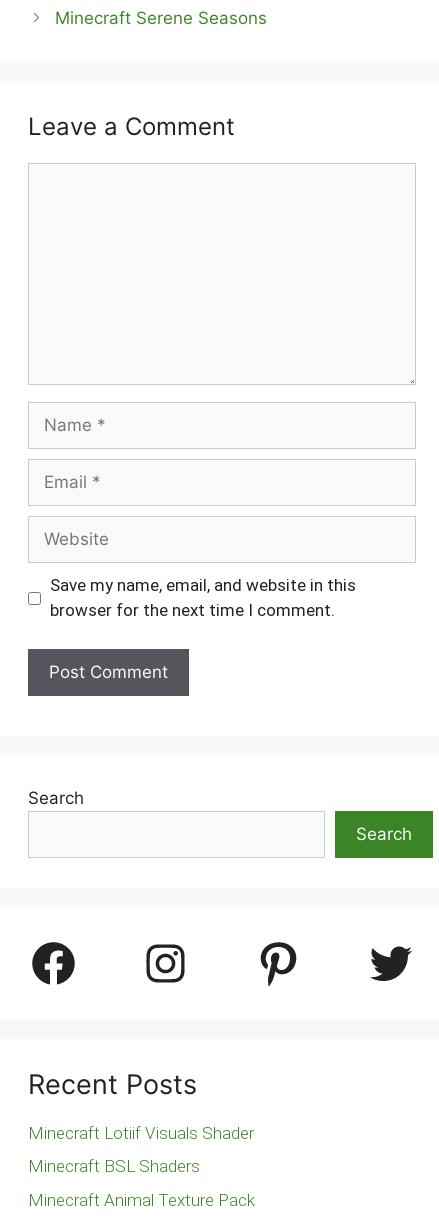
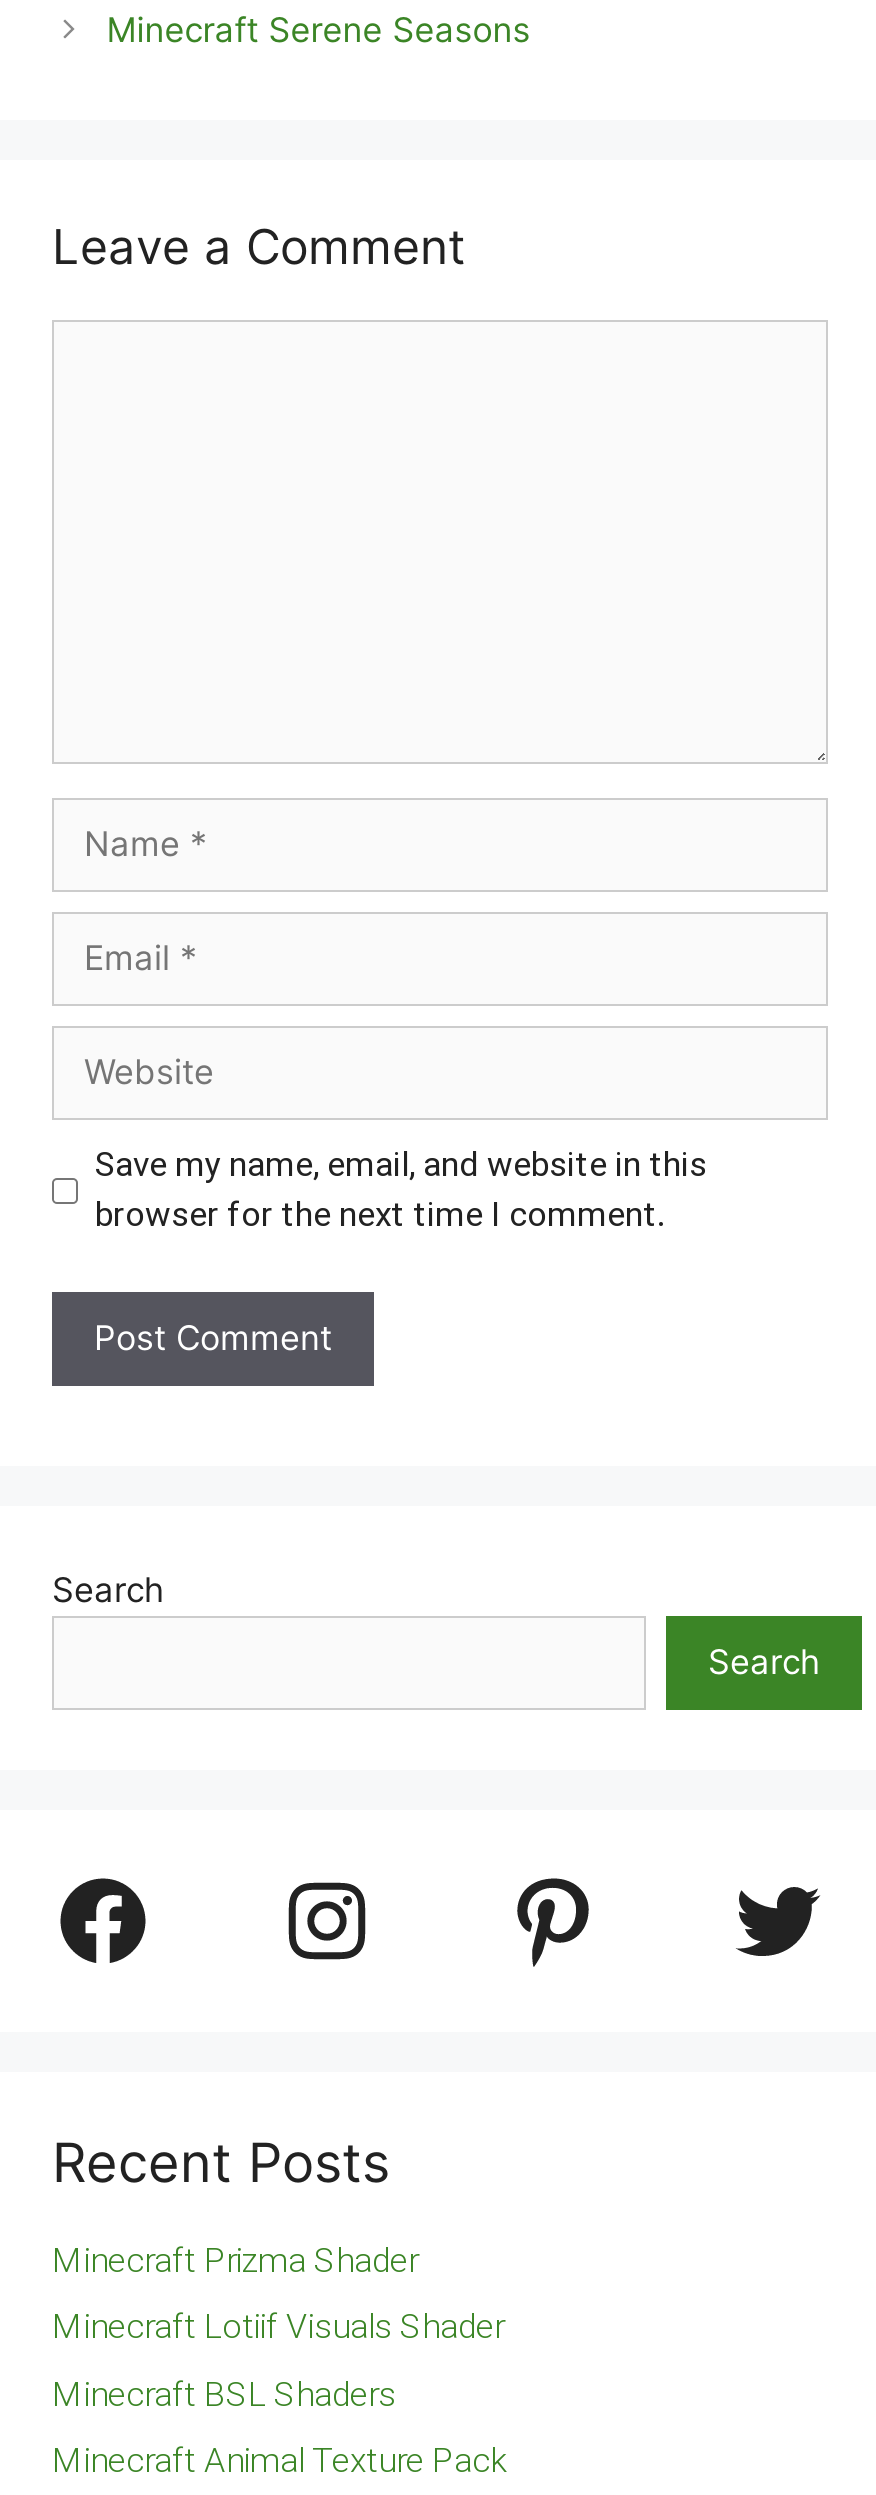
none -> [52,2239,418,2279] Minecraft Prizma Shader

